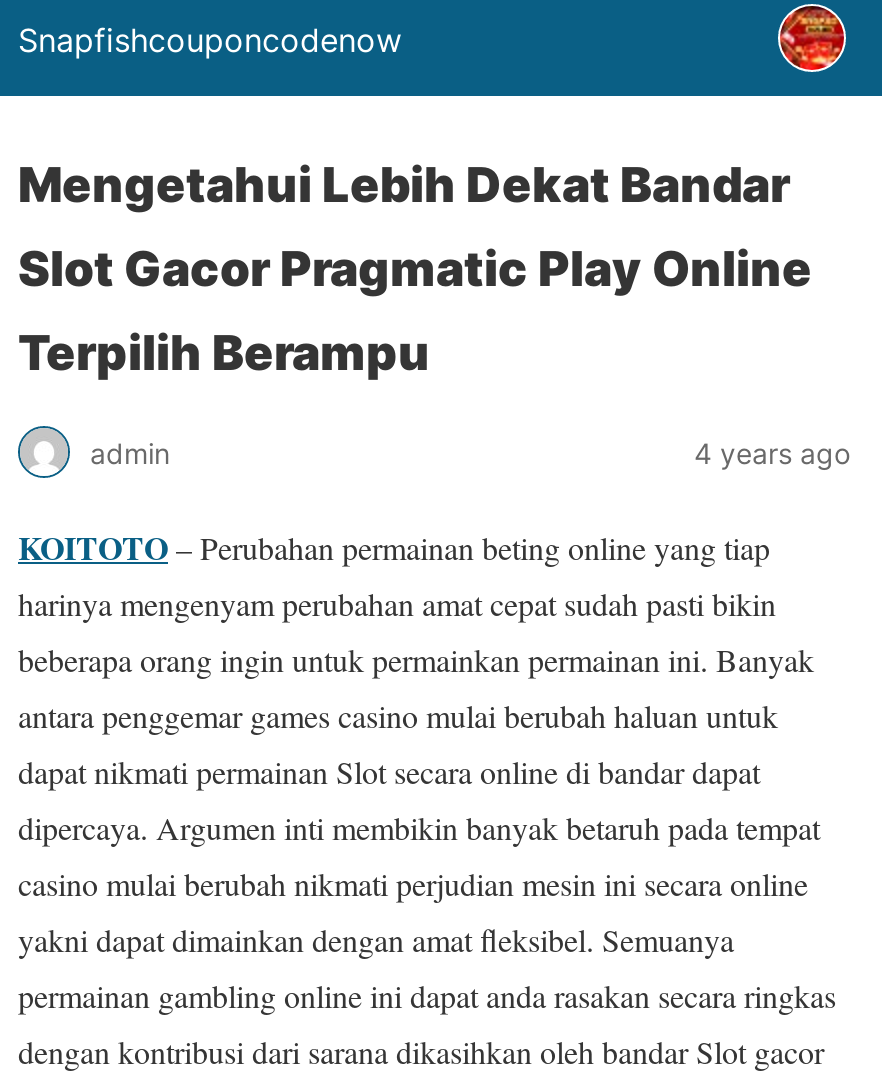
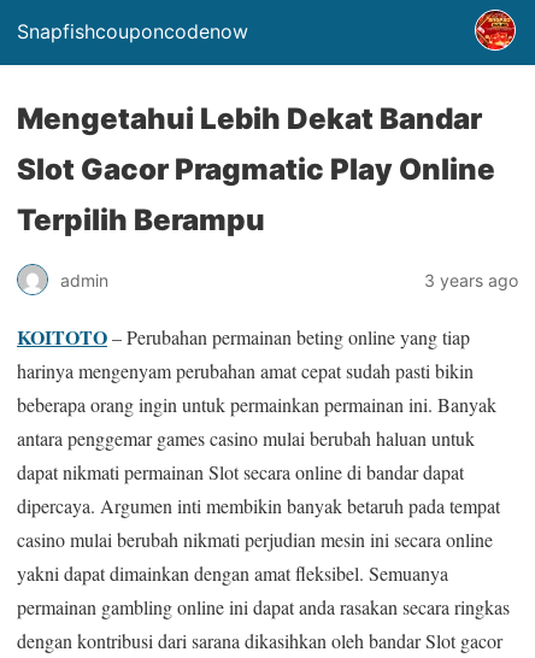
[694,435,850,469] 4 years ago -> [424,269,518,290] 3 years ago

